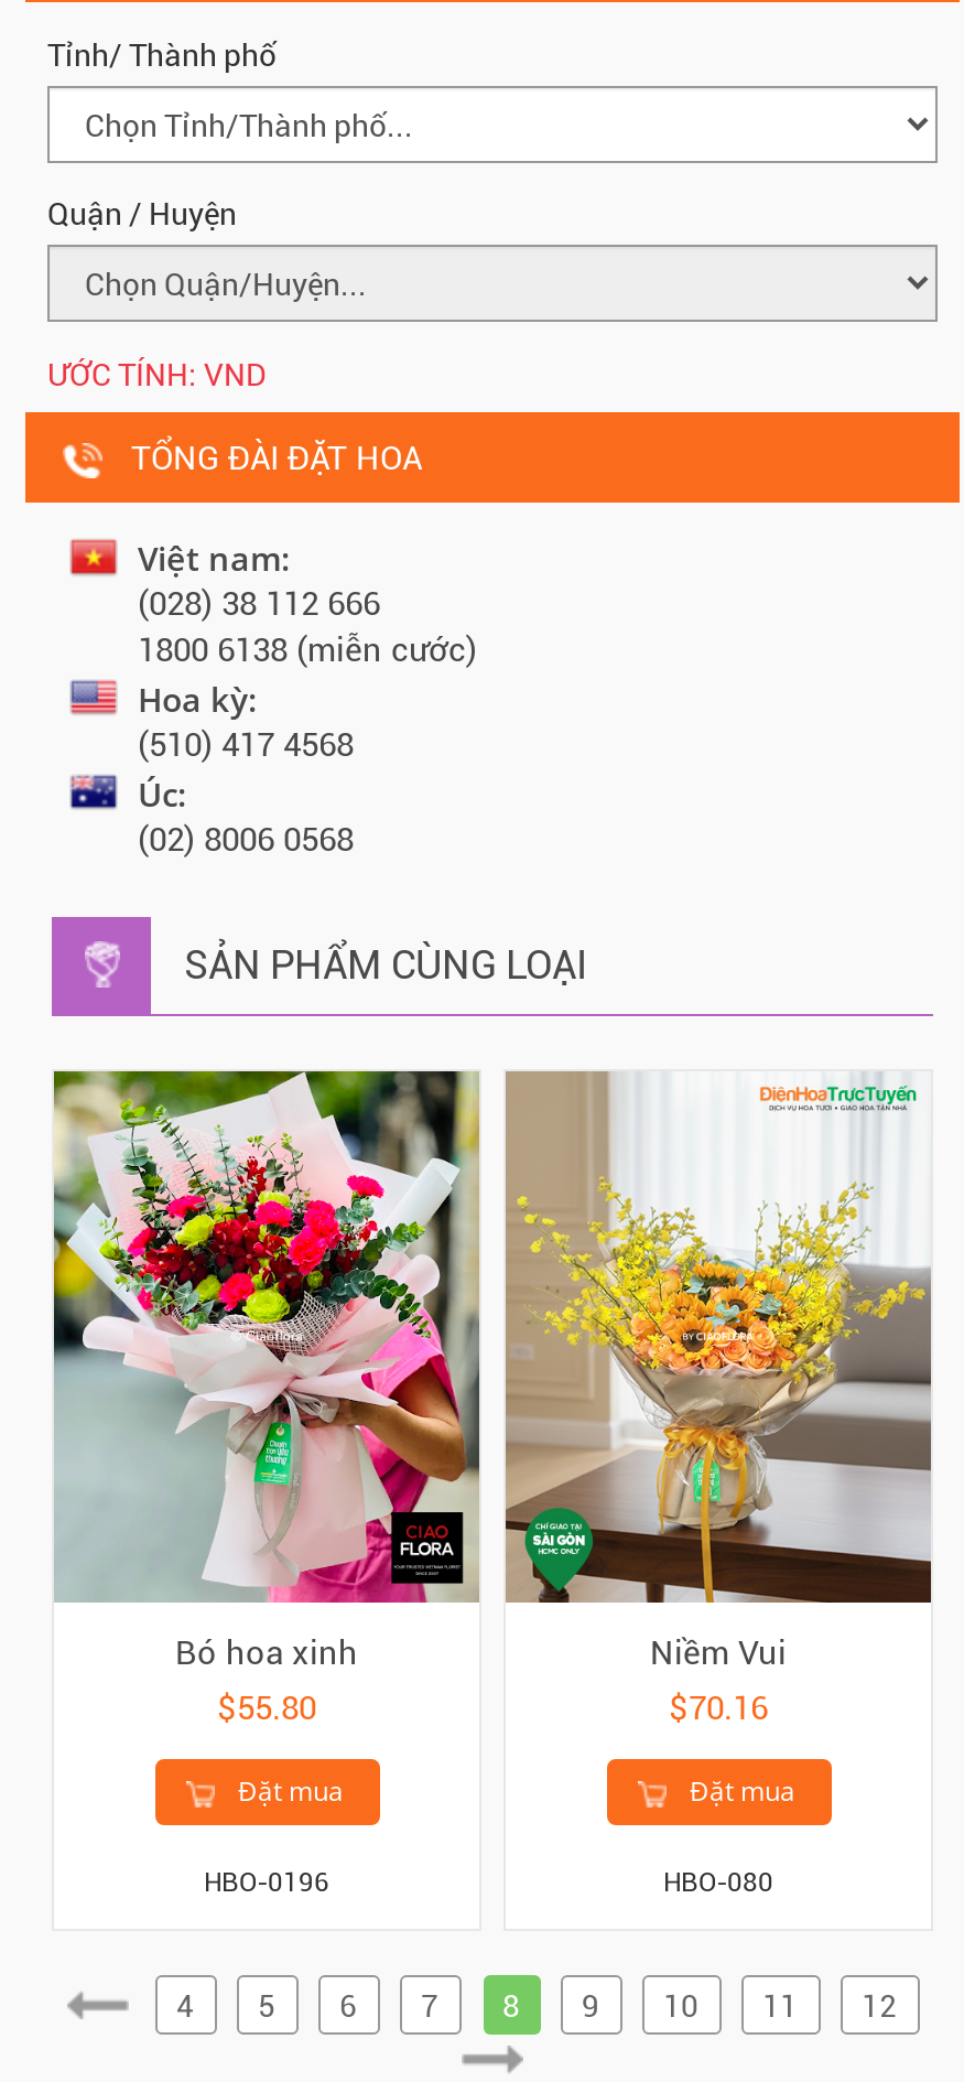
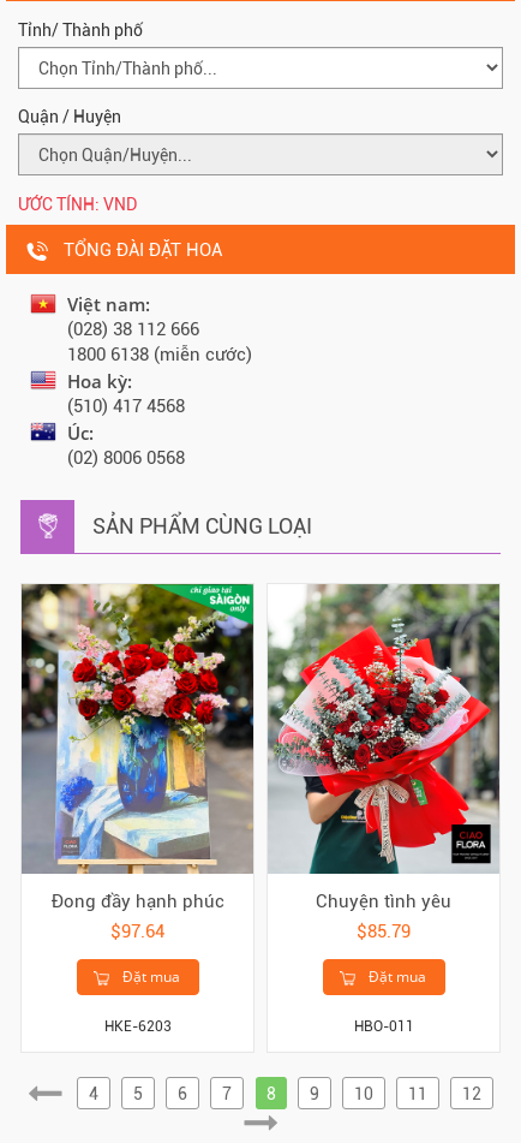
[52,1069,481,1729] [image] | Bó hoa xinh | $55.80 -> [20,583,254,943] [image] | Đong đầy hạnh phúc | $97.64
[503,1069,933,1729] [image] | Niềm Vui | $70.16 -> [267,583,501,943] [image] | Chuyện tình yêu | $85.79
[204,1868,329,1899] HBO-0196 -> [104,1018,171,1035] HKE-6203
[663,1868,773,1899] HBO-080 -> [354,1018,414,1035] HBO-011

